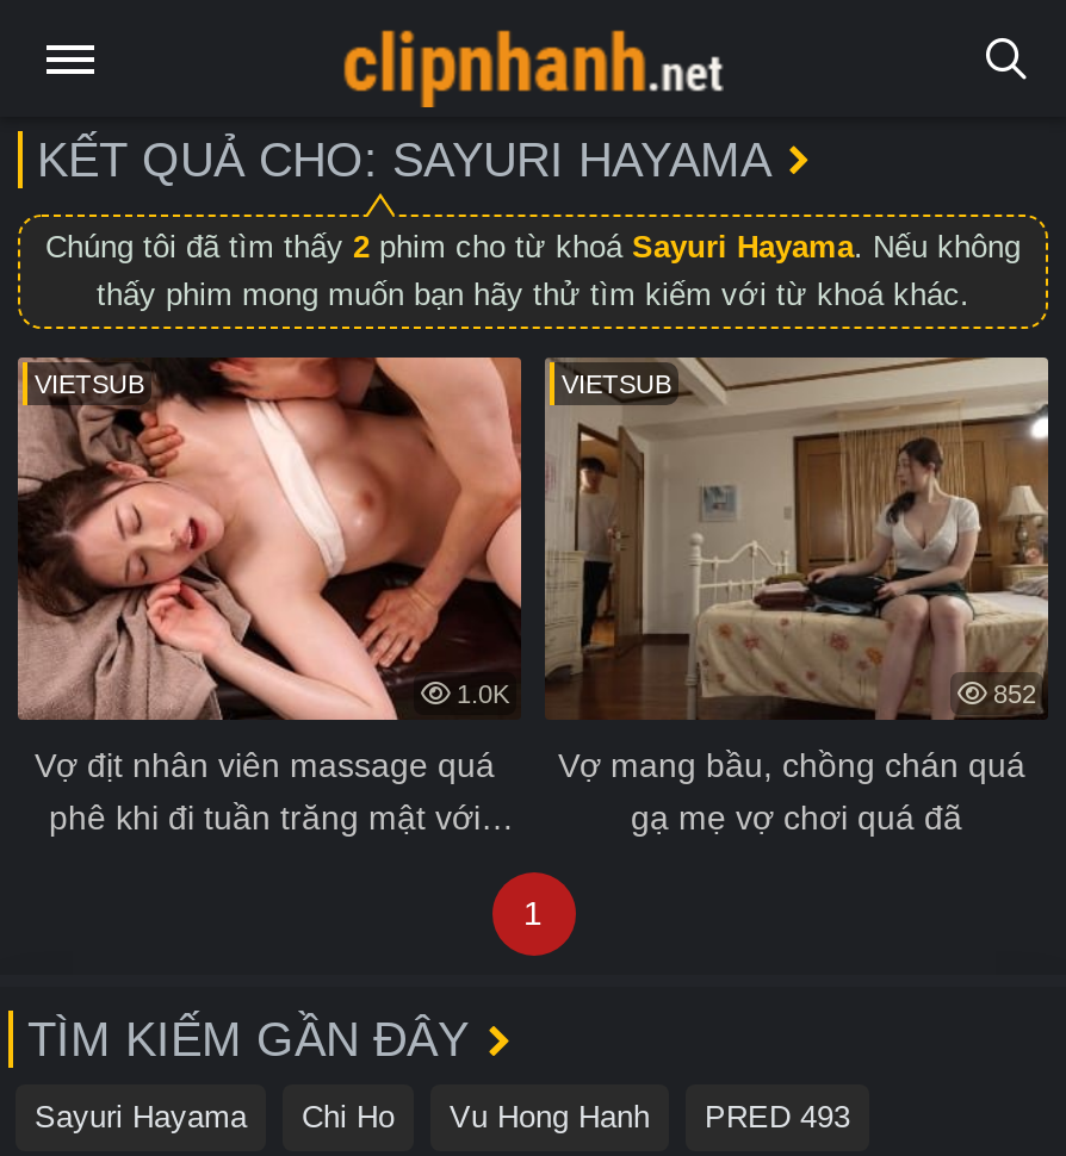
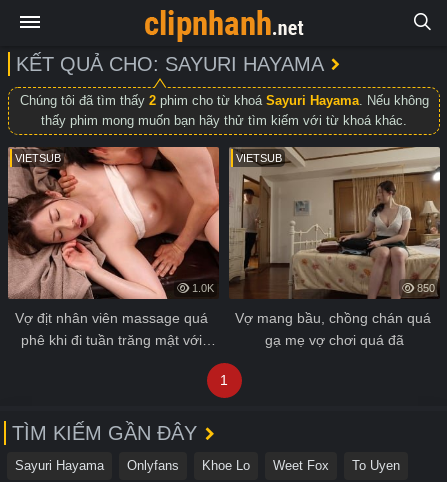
[986,679,1036,708] 852 -> [414,282,435,294] 850
[302,1099,850,1134] Chi Ho | Vu Hong Hanh | PRED 493 -> [127,458,400,473] Onlyfans | Khoe Lo | Weet Fox | To Uyen

